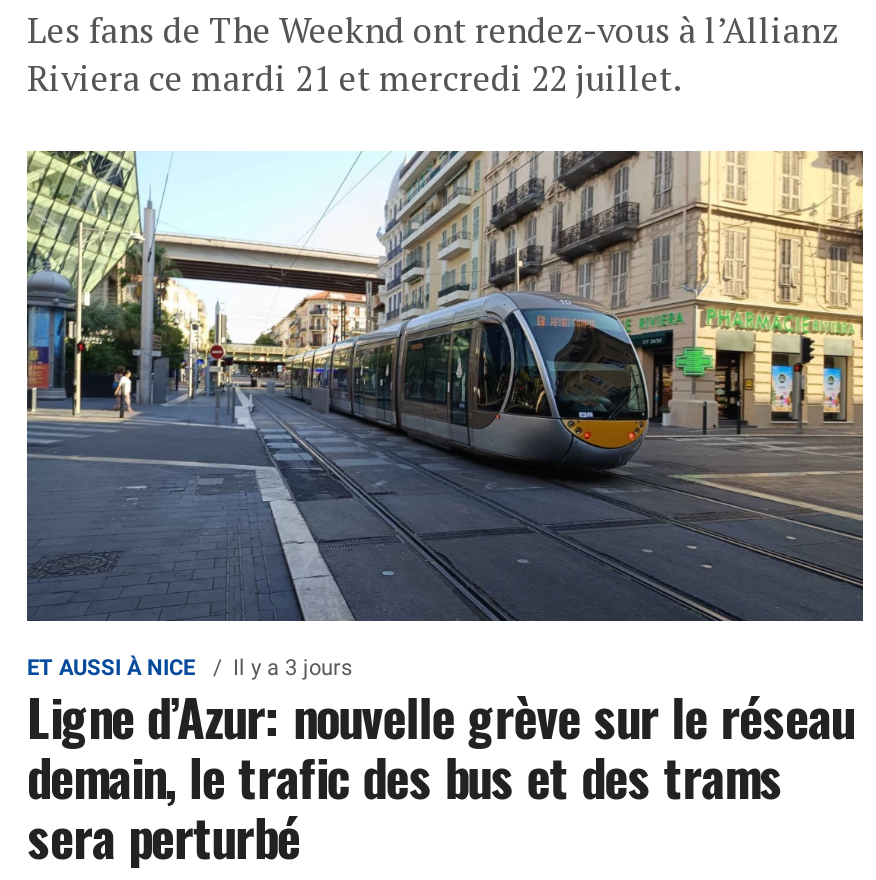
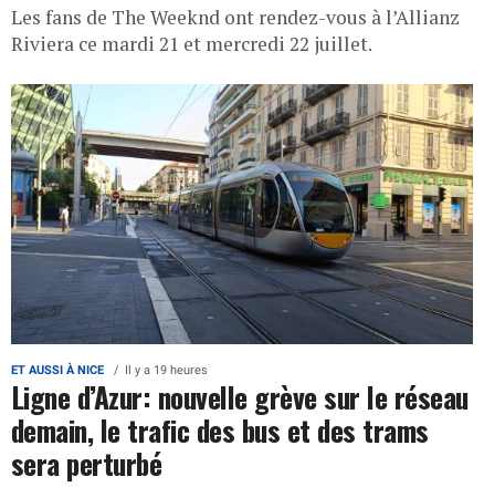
[27,656,353,682] ET AUSSI À NICE Il y a 3 jours -> [11,363,208,377] ET AUSSI À NICE Il y a 19 heures

